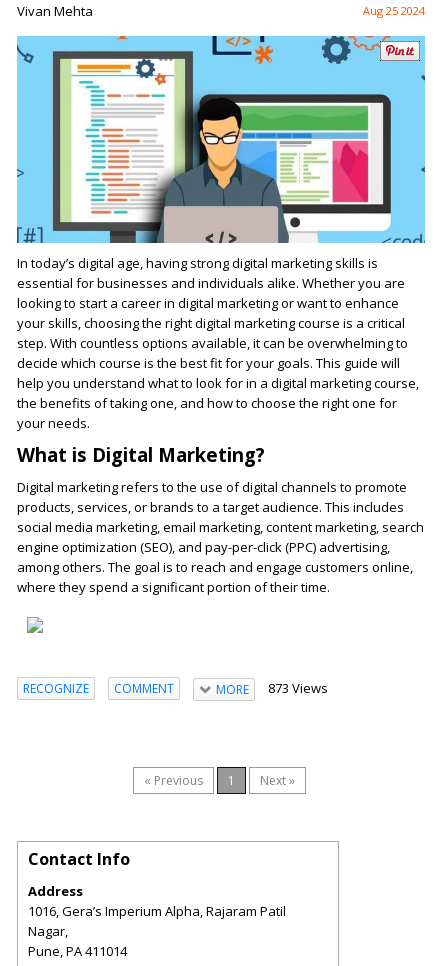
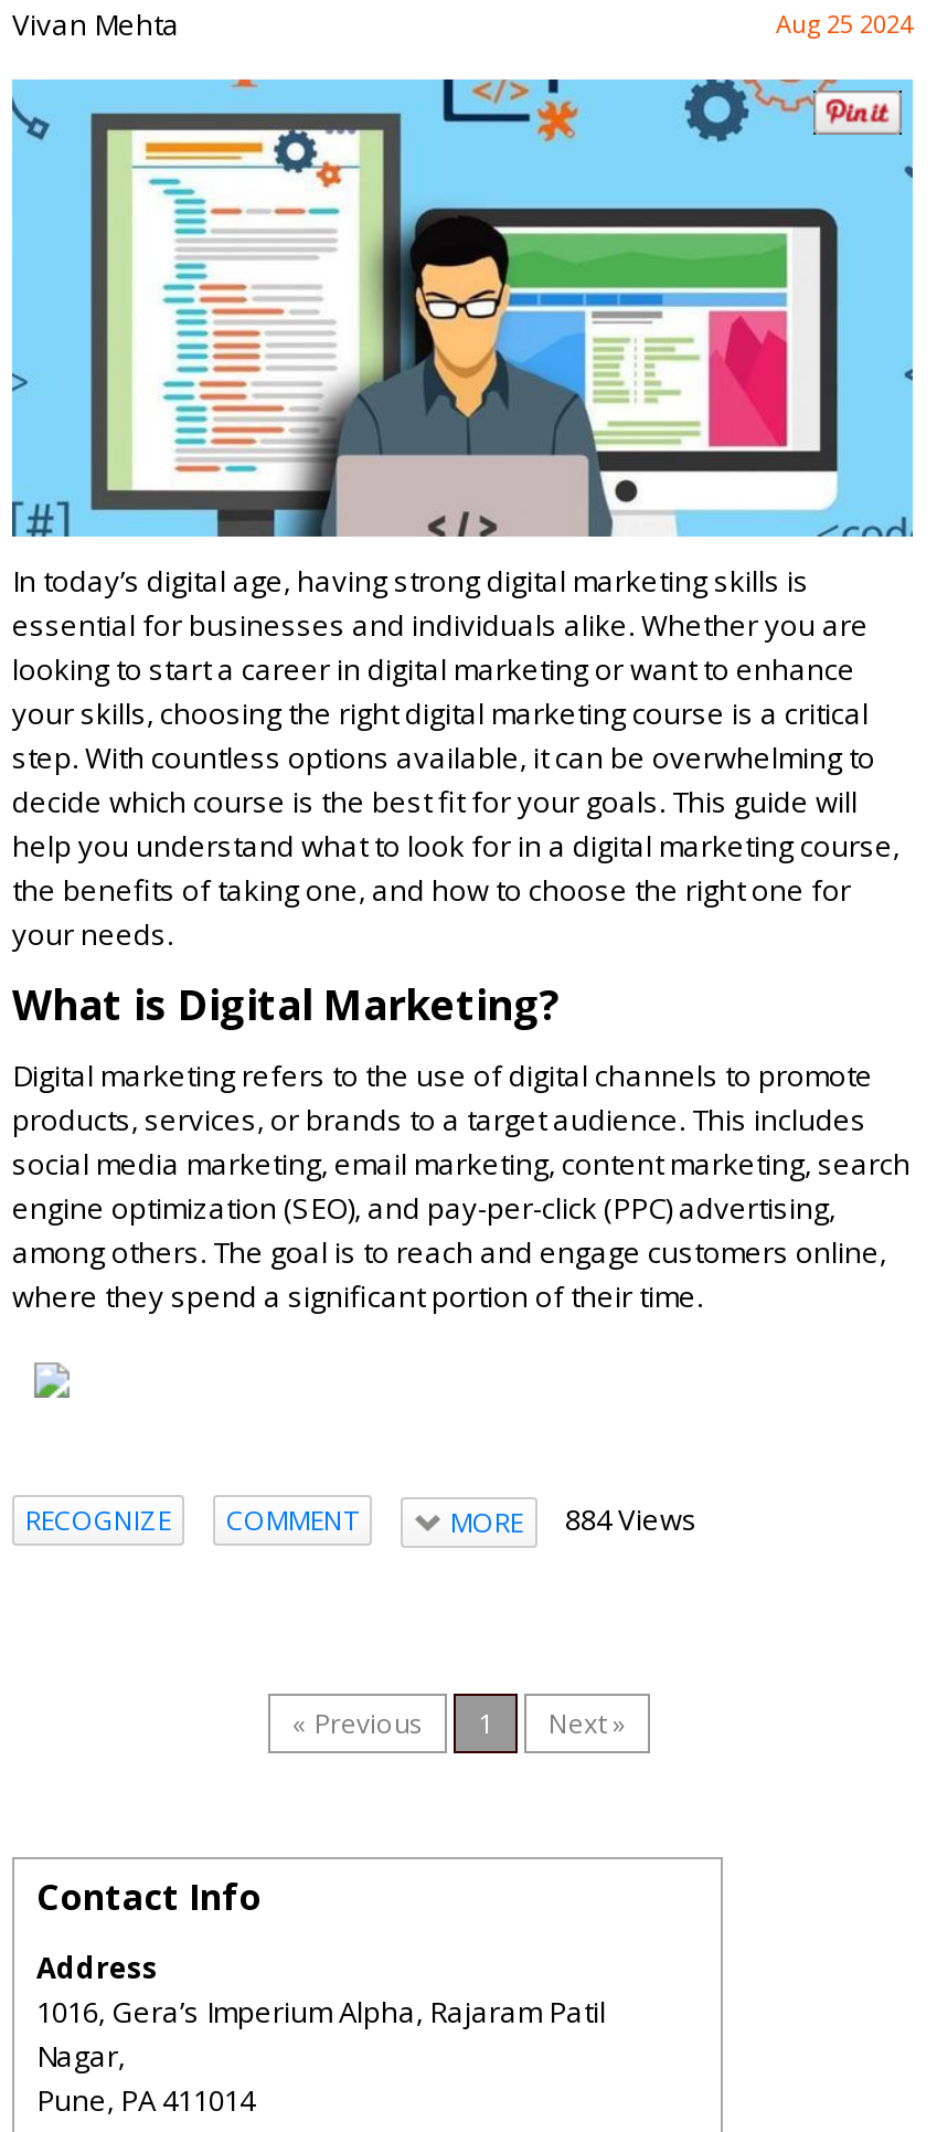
[215,678,327,698] MORE 873 Views -> [450,1498,698,1540] MORE 884 Views

